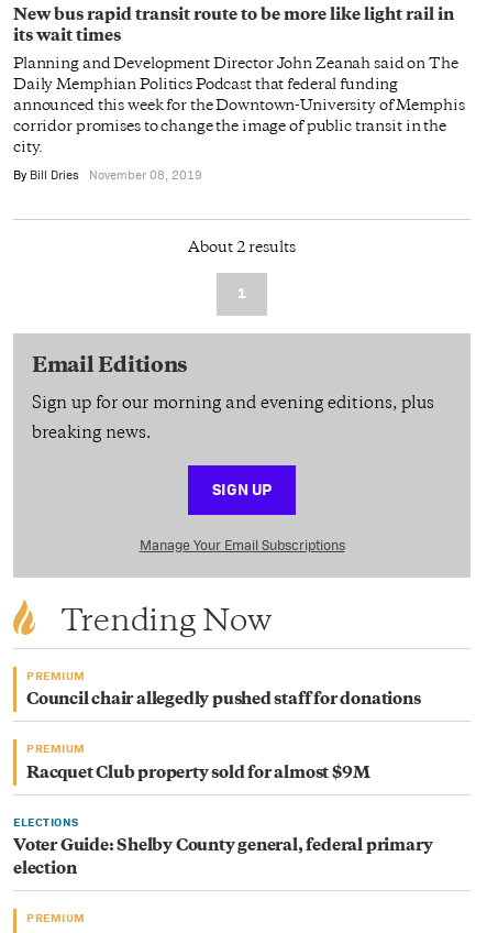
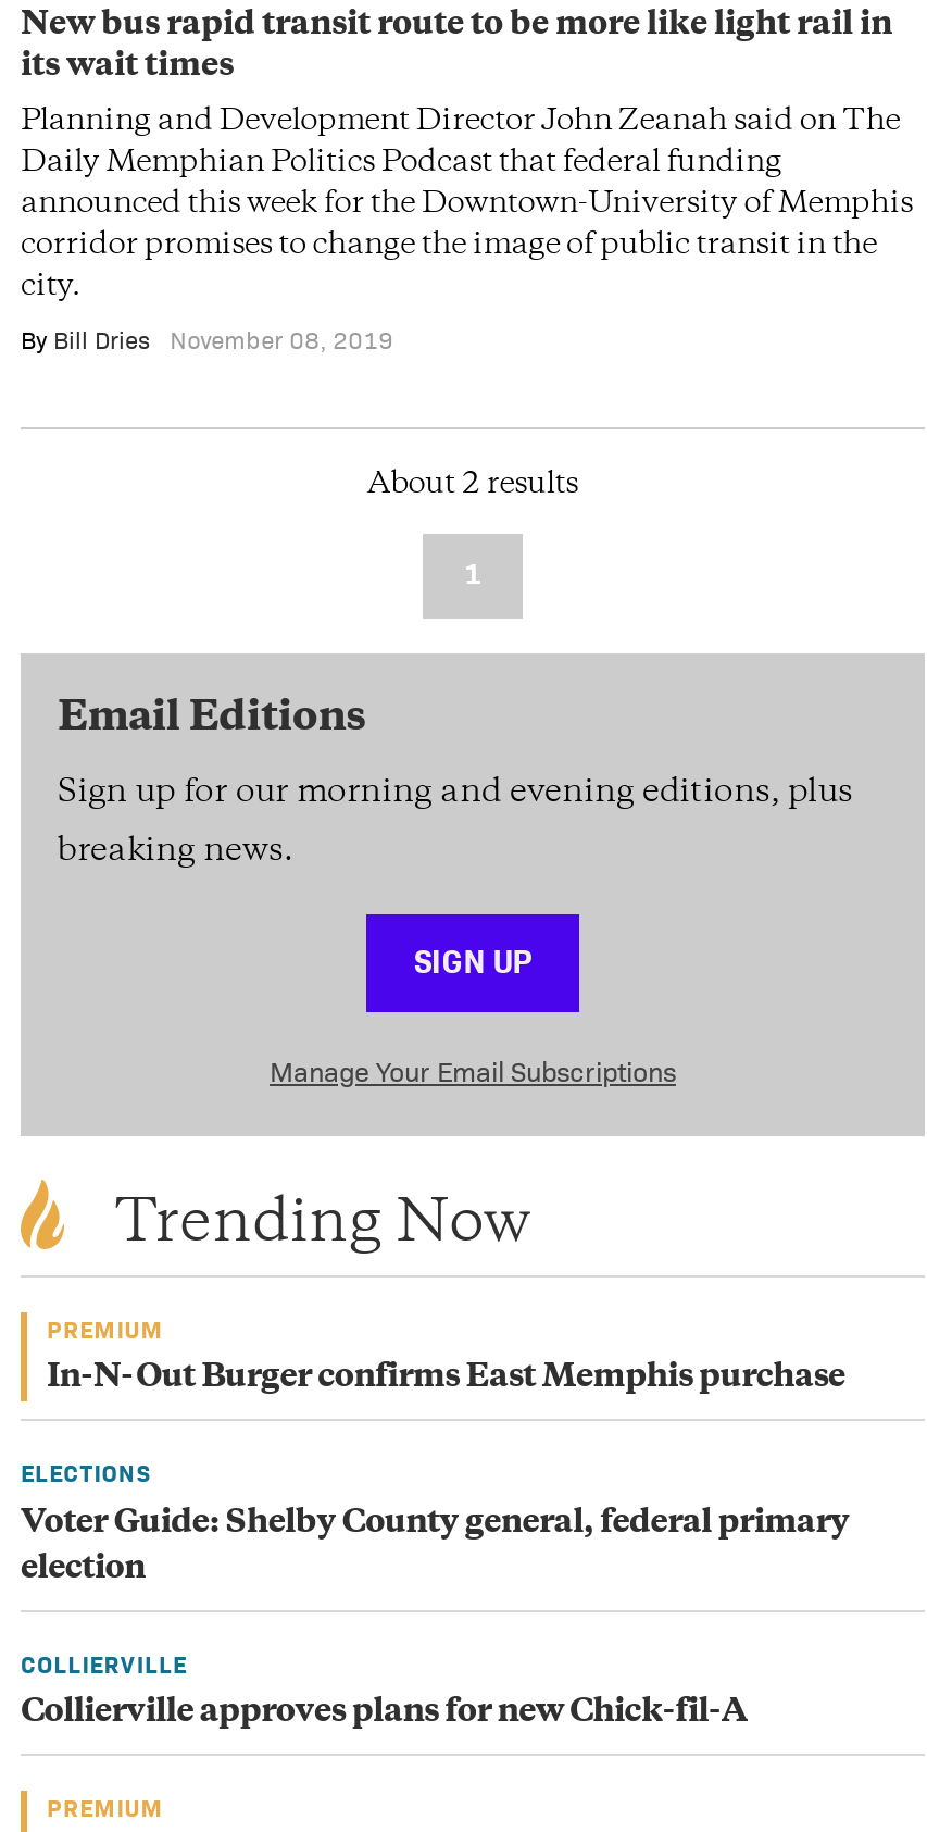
[26,692,420,782] Council chair allegedly pushed staff for donations | PREMIUM | Racquet Club property sold for almost $9M -> [47,1363,845,1396] In-N-Out Burger confirms East Memphis purchase
moved [13,814,432,878] -> [21,1459,849,1586]: ELECTIONS | Voter Guide: Shelby County general, federal primary | election
none -> [21,1649,753,1731] COLLIERVILLE | Collierville approves plans for new Chick-fil-A

